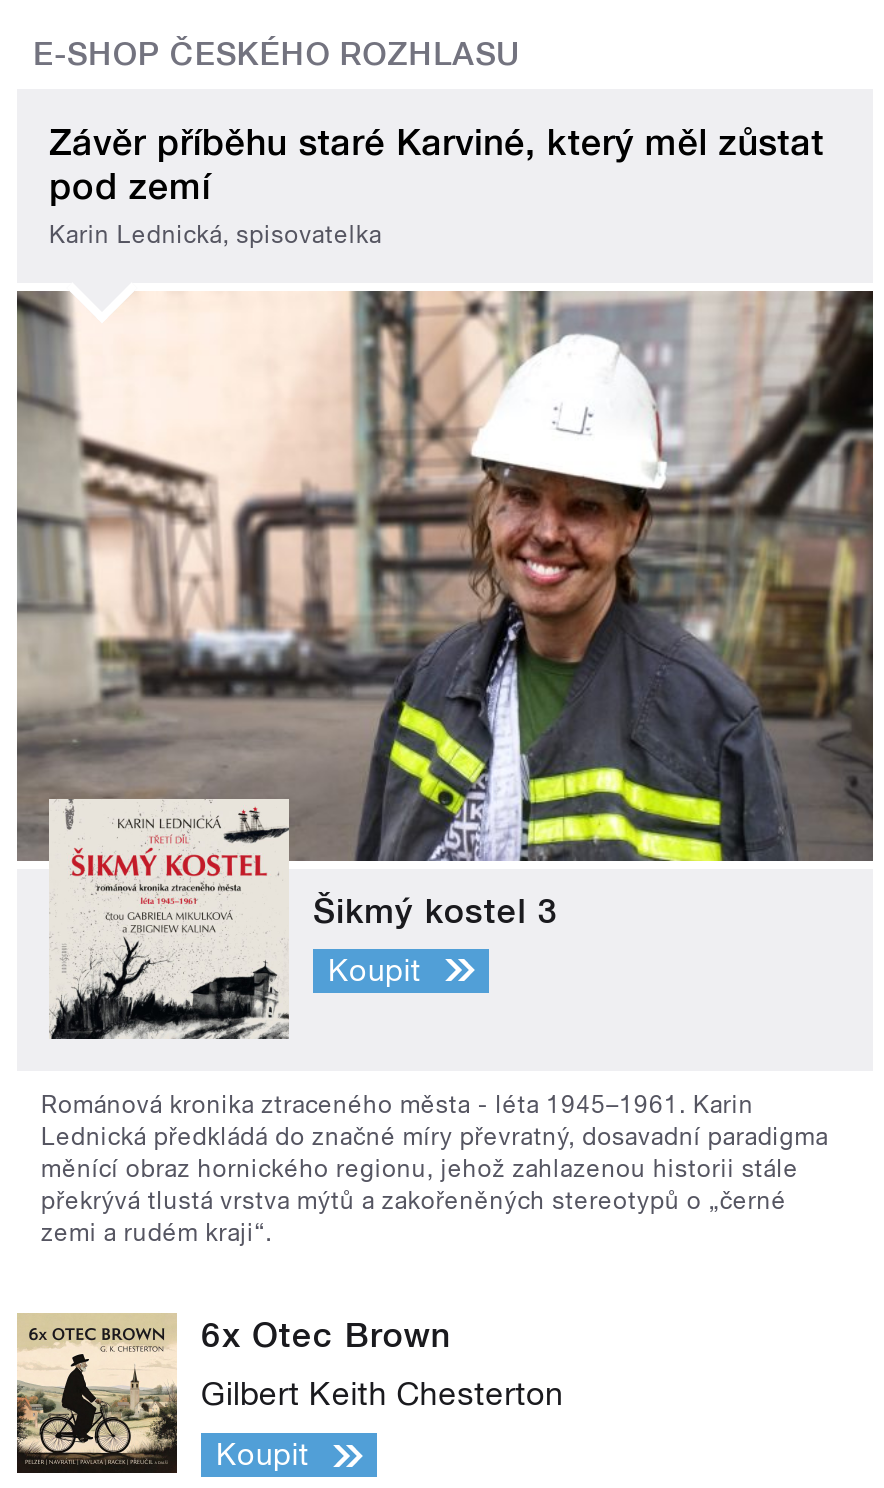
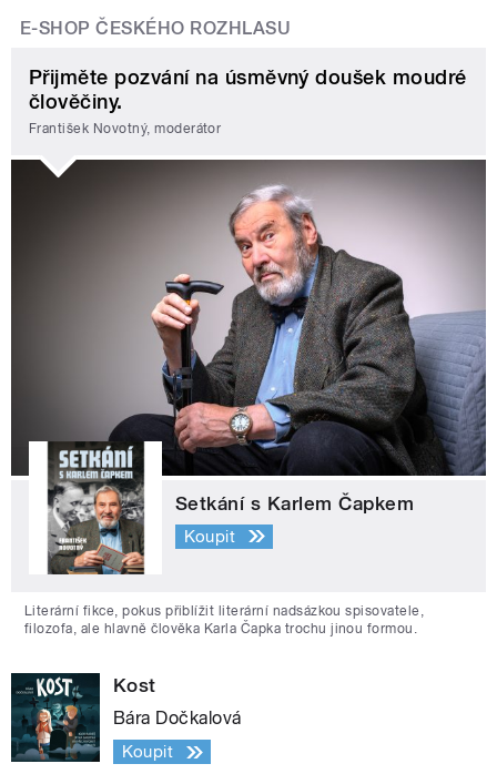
[49,122,824,249] Závěr příběhu staré Karviné, který měl zůstat | pod zemí | Karin Lednická, spisovatelka -> [29,66,467,136] Přijměte pozvání na úsměvný doušek moudré | člověčiny. | František Novotný, moderátor
[15,291,875,1041] [image] | Šikmý kostel 3 -> [10,159,487,542] [image] | Setkání s Karlem Čapkem
[41,1092,828,1248] Románová kronika ztraceného města - léta 1945–1961. Karin | Lednická předkládá do značné míry převratný, dosavadní paradigma | měnící obraz hornického regionu, jehož zahlazenou historii stále | překrývá tlustá vrstva mýtů a zakořeněných stereotypů o „černé | zemi a rudém kraji“. -> [24,604,424,637] Literární fikce, pokus přiblížit literární nadsázkou spisovatele, | filozofa, ale hlavně člověka Karla Čapka trochu jinou formou.
[15,1313,564,1473] [image] | Gilbert Keith Chesterton -> [10,699,242,762] [image] | Bára Dočkalová
[201,1316,451,1356] 6x Otec Brown -> [113,675,156,697] Kost

